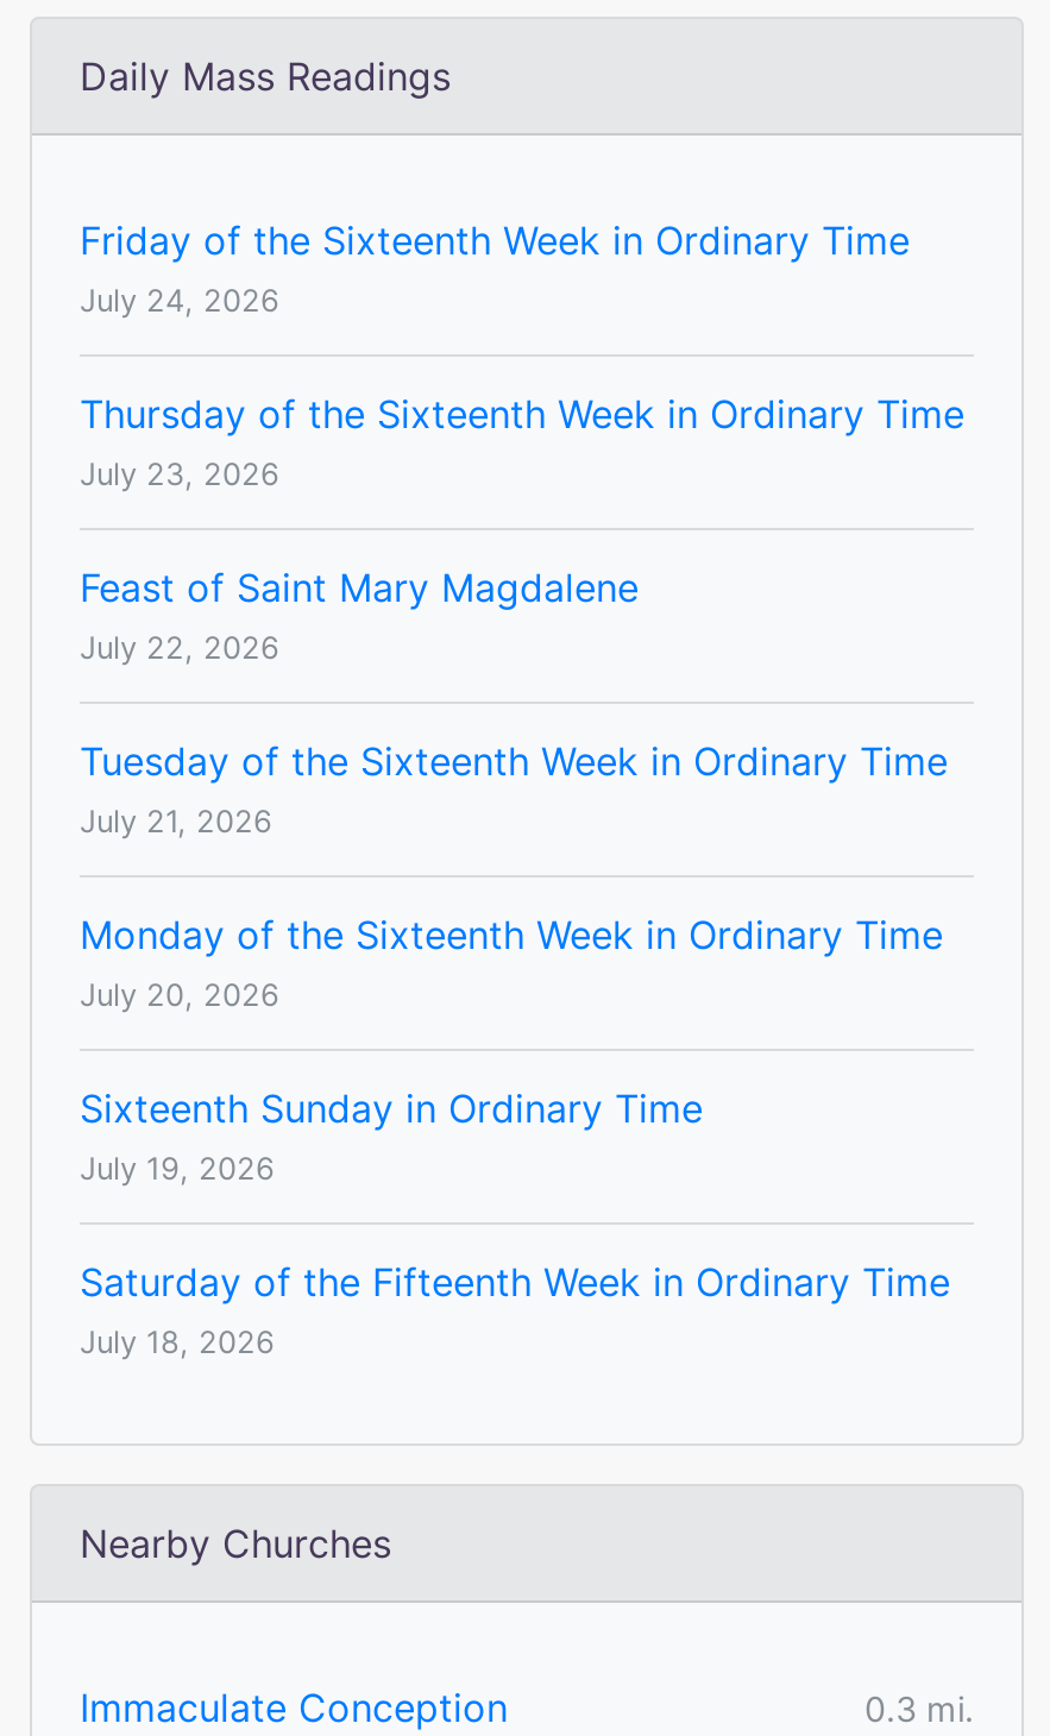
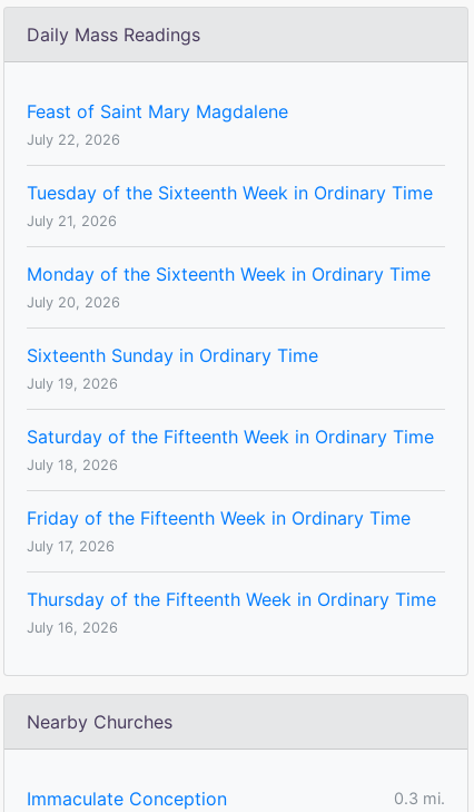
[80,216,964,492] Friday of the Sixteenth Week in Ordinary Time | July 24, 2026 | Thursday of the Sixteenth Week in Ordinary Time | July 23, 2026 -> none
moved [80,564,950,1360] -> [27,100,434,473]: Feast of Saint Mary Magdalene | July 22, 2026 | Tuesday of the Sixteenth Week in Ordinary Time | ... | Saturday of the Fifteenth Week in Ordinary Time | July 18, 2026
none -> [27,507,436,636] Friday of the Fifteenth Week in Ordinary Time | July 17, 2026 | Thursday of the Fifteenth Week in Ordinary Time | July 16, 2026

